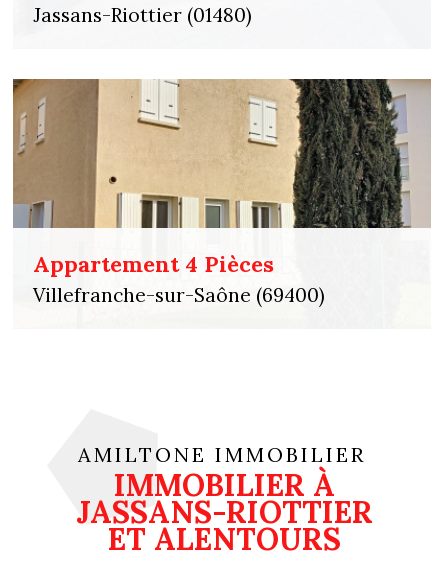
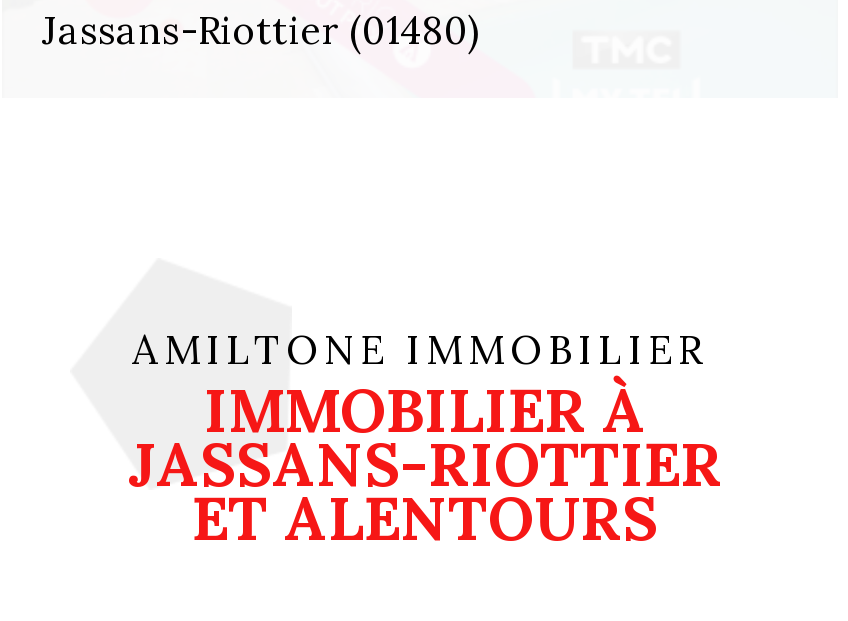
[12,78,432,307] [image] | Appartement 4 Pièces | Villefranche-sur-Saône (69400) -> none

